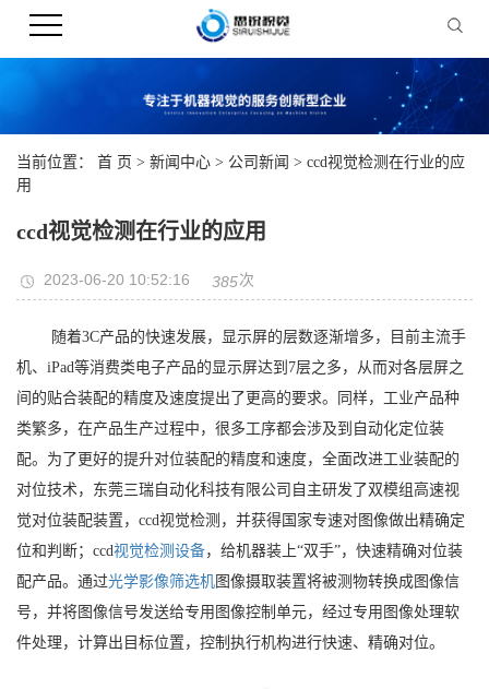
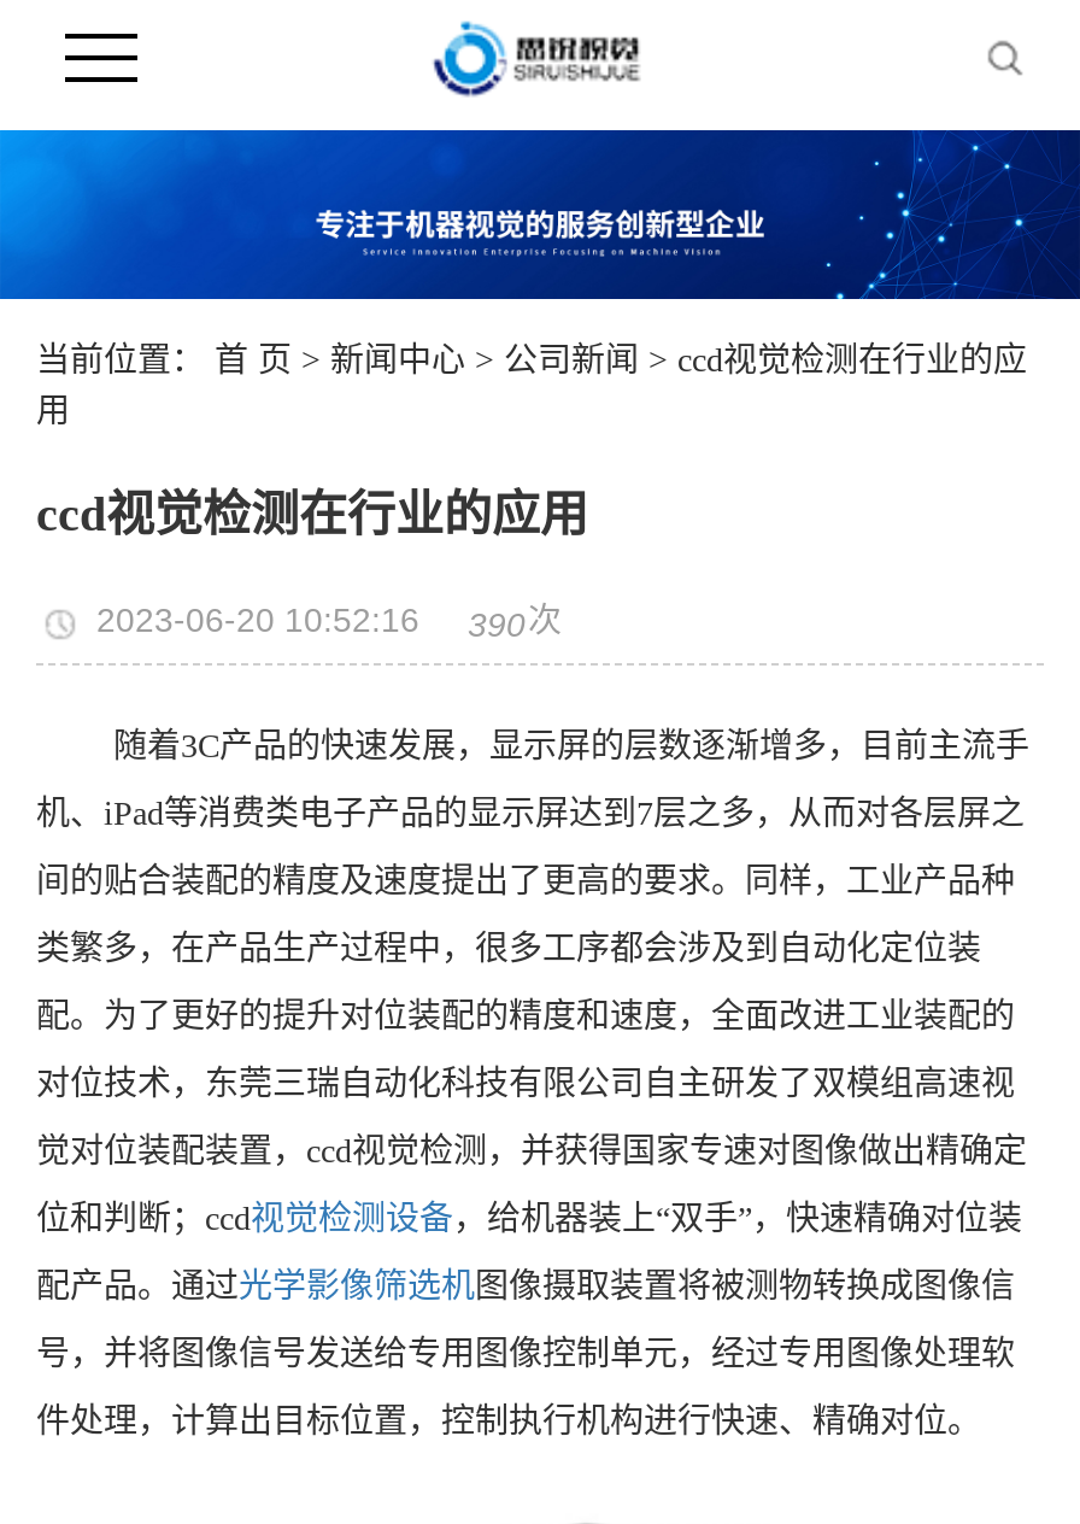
[44,271,254,290] 2023-06-20 10:52:16 385次 -> [96,600,562,643] 2023-06-20 10:52:16 390次

